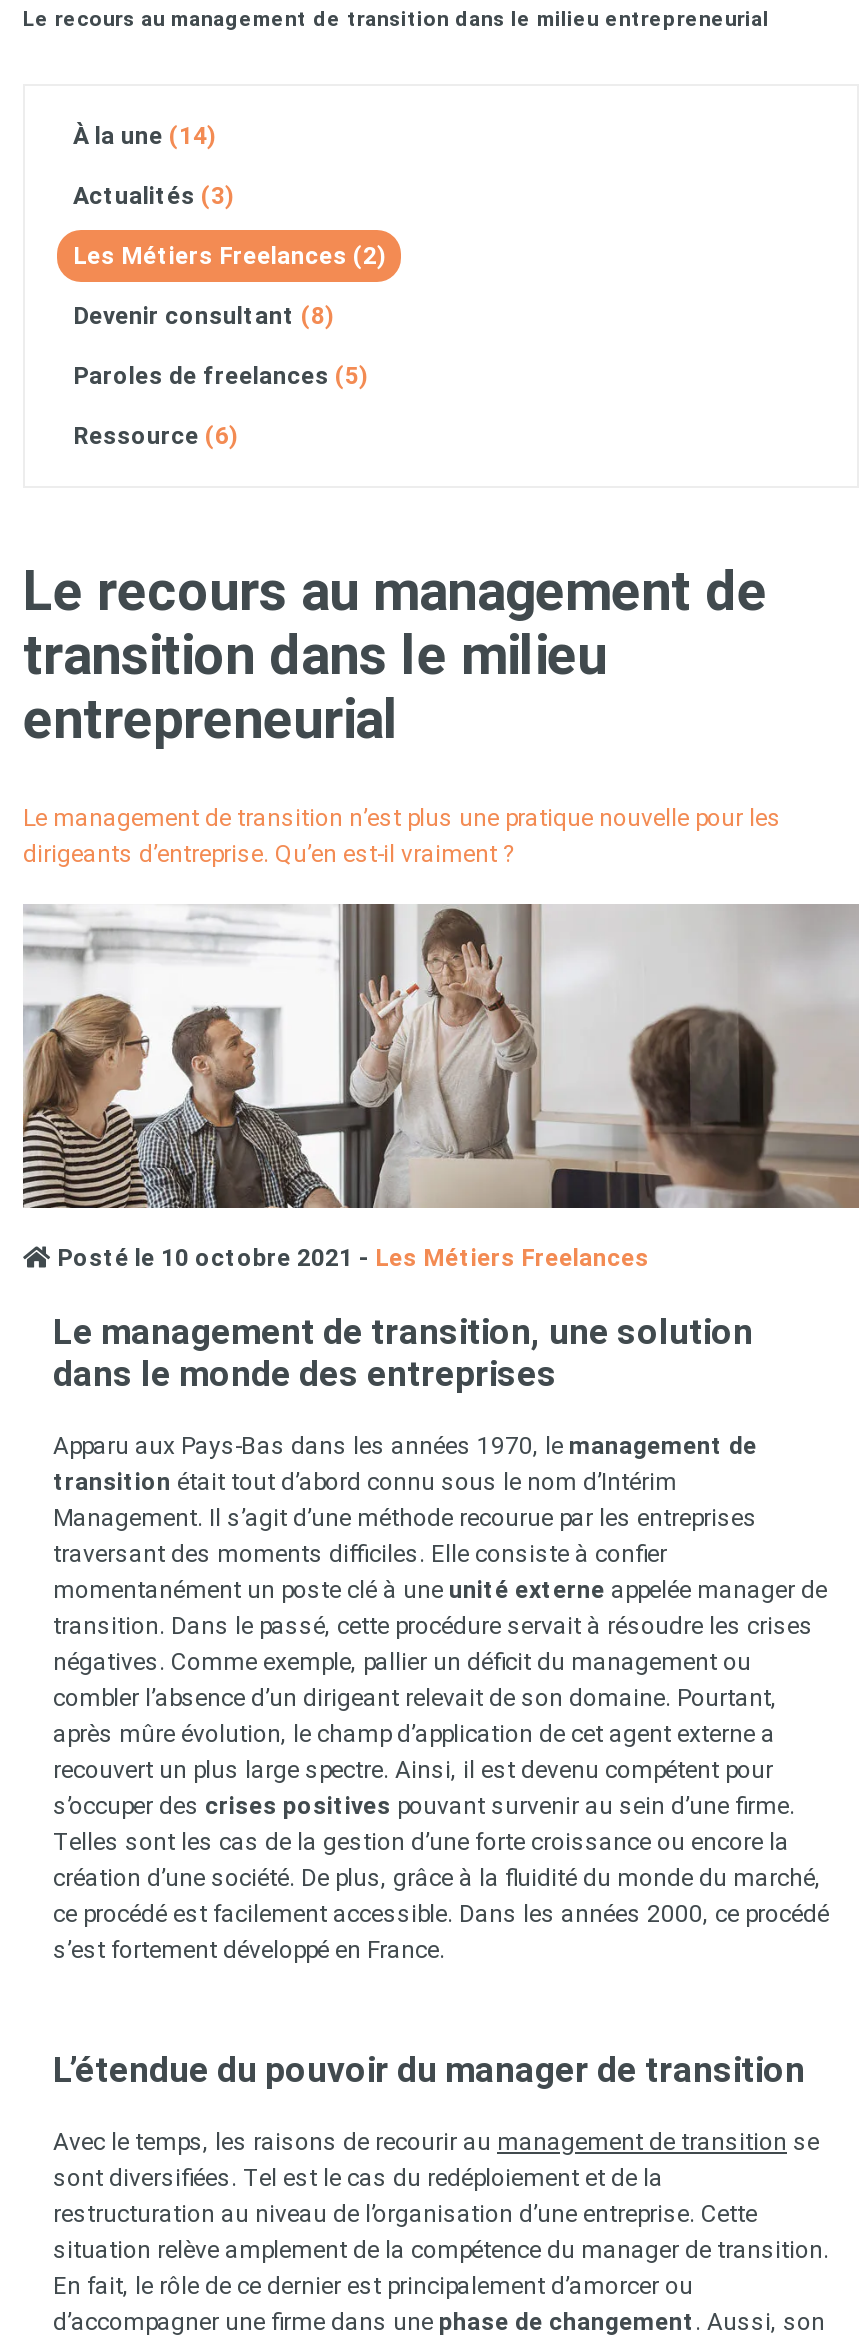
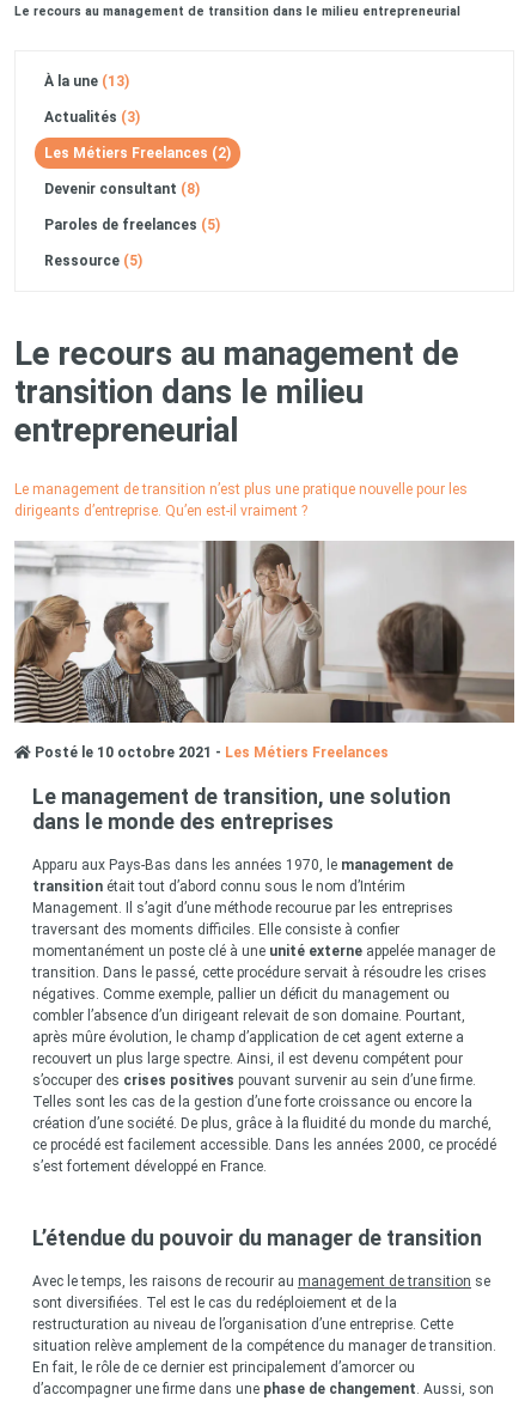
[73,122,215,150] À la une (14) -> [44,73,129,90] À la une (13)
[73,422,237,450] Ressource (6) -> [44,252,142,269] Ressource (5)

